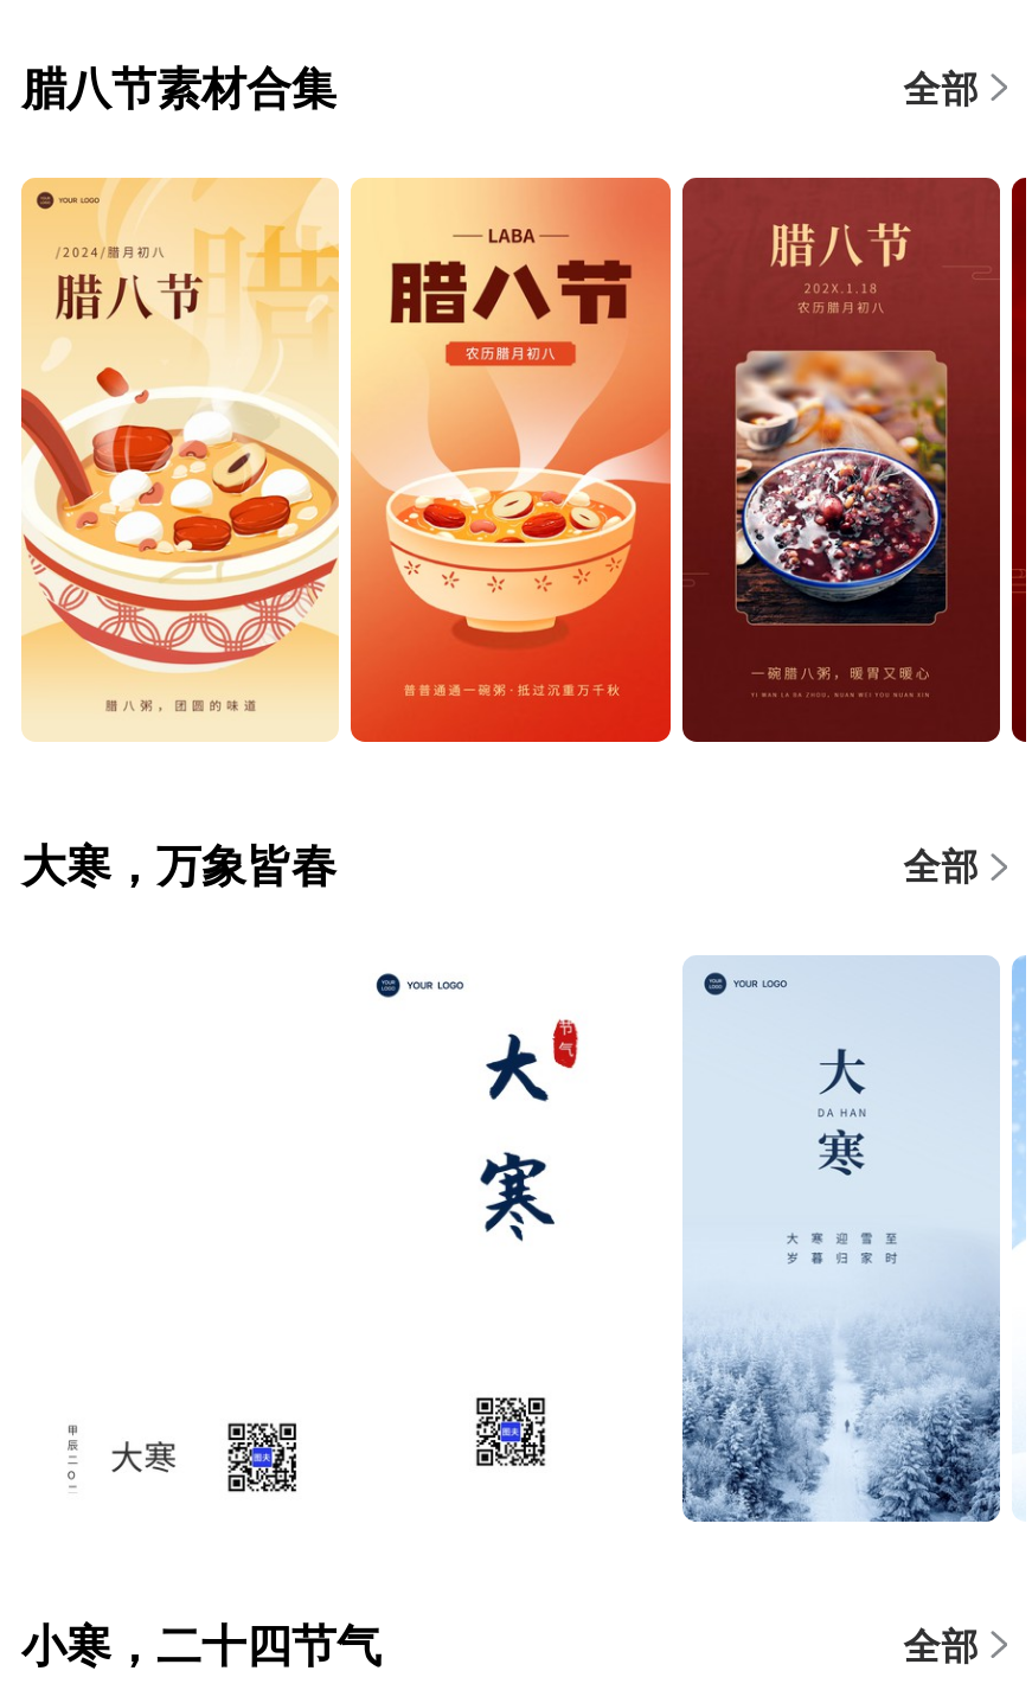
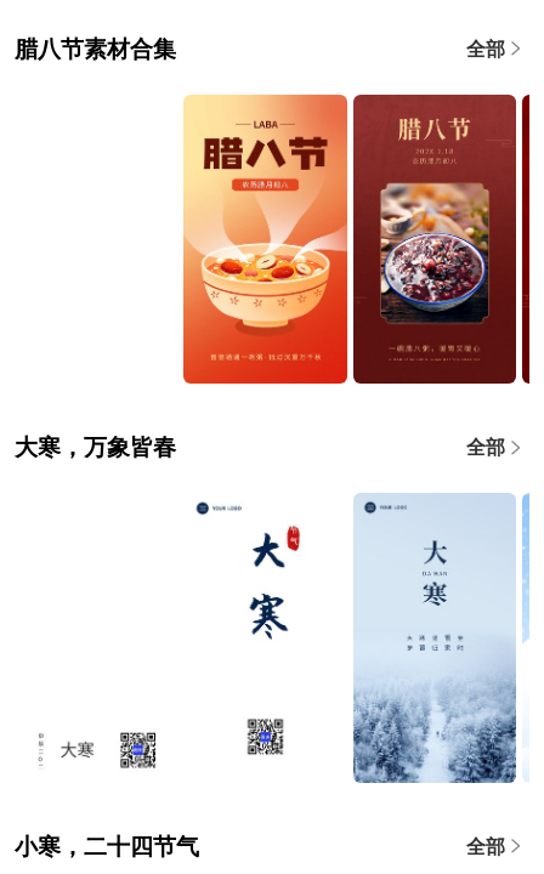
[19,175,341,742] [image] -> none

